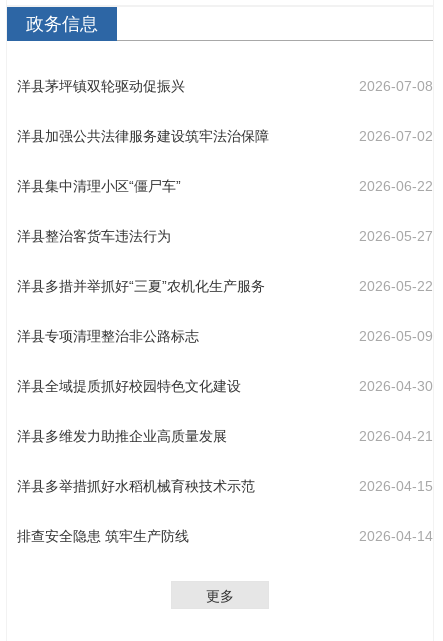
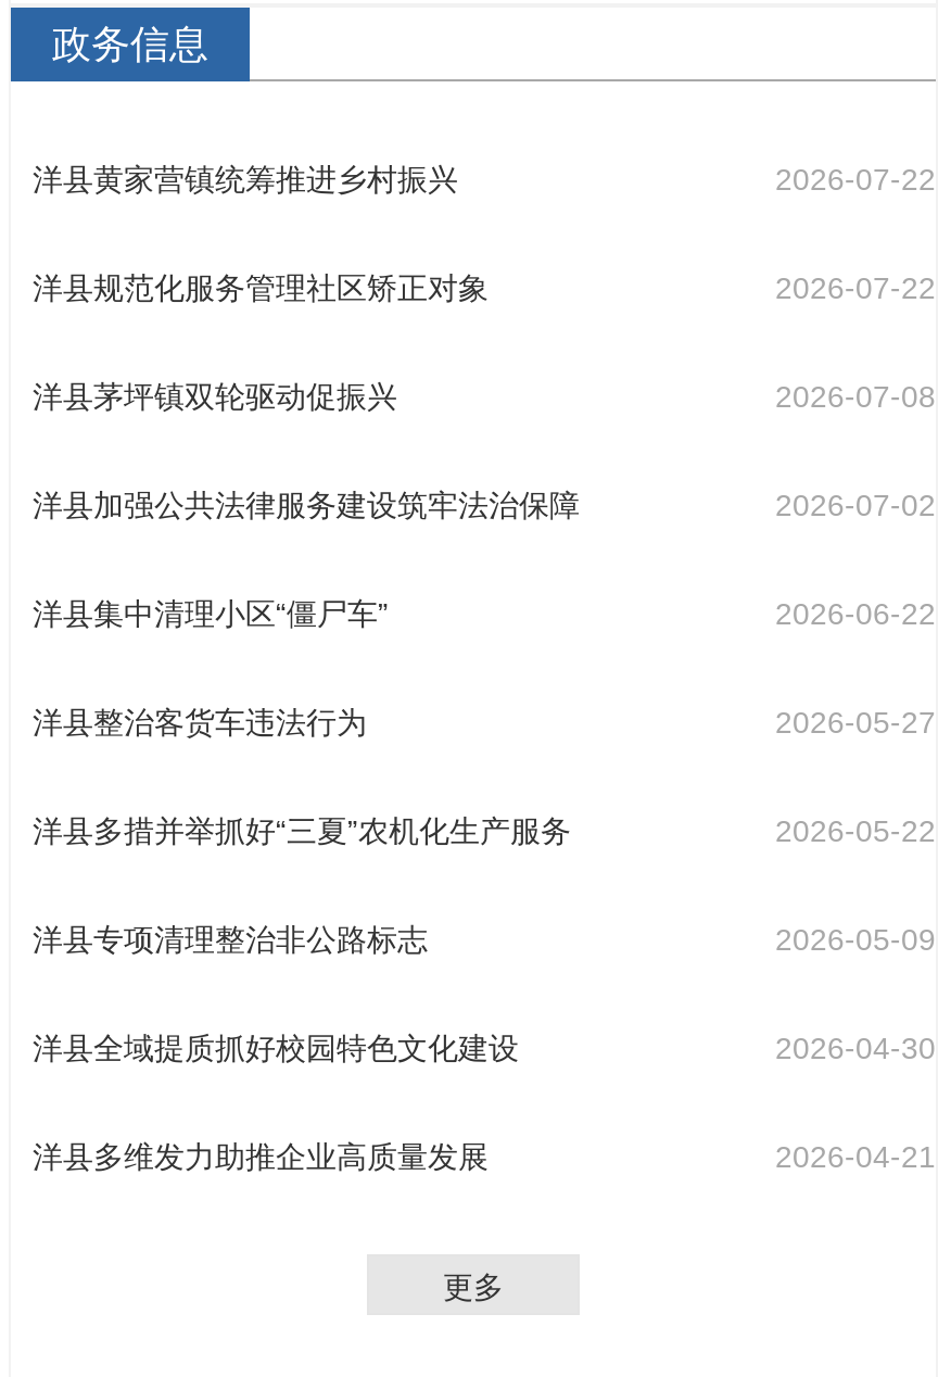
none -> [33,162,936,305] 洋县黄家营镇统筹推进乡村振兴 | 2026-07-22 | 洋县规范化服务管理社区矫正对象 | 2026-07-22
moved [17,78,433,444] -> [33,379,936,1174]: 洋县茅坪镇双轮驱动促振兴 | 2026-07-08 | 洋县加强公共法律服务建设筑牢法治保障 | ... | 洋县多维发力助推企业高质量发展 | 2026-04-21
[17,478,433,544] 洋县多举措抓好水稻机械育秧技术示范 | 2026-04-15 | 排查安全隐患 筑牢生产防线 | 2026-04-14 -> none

